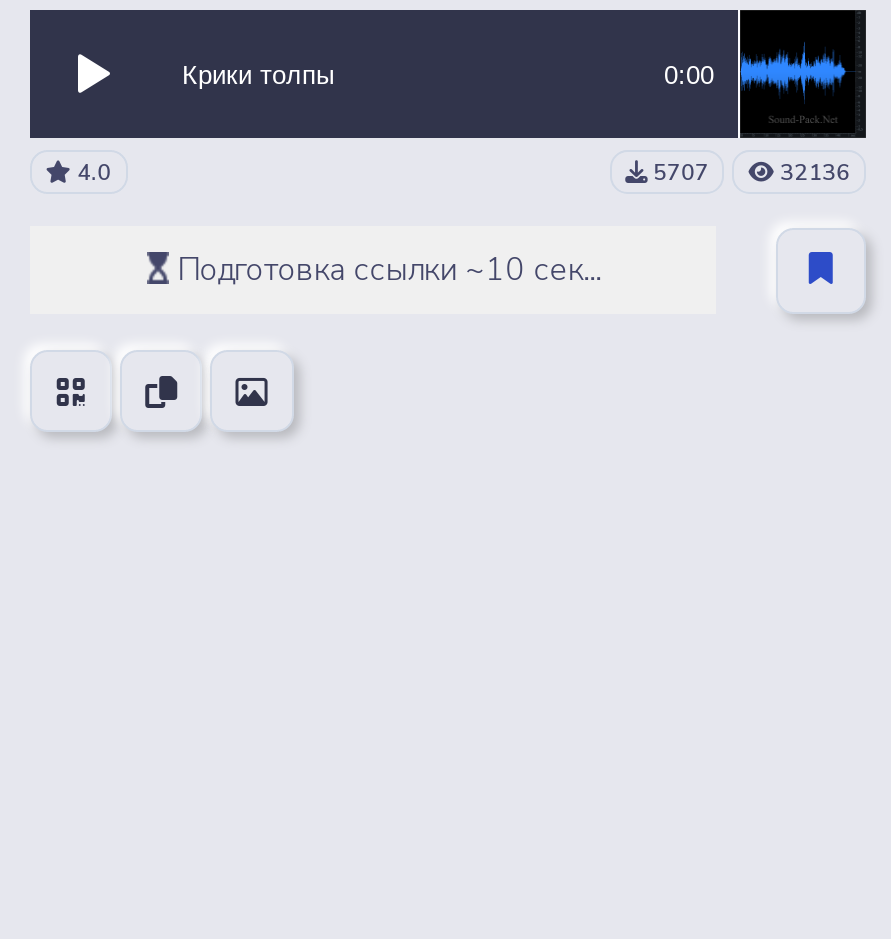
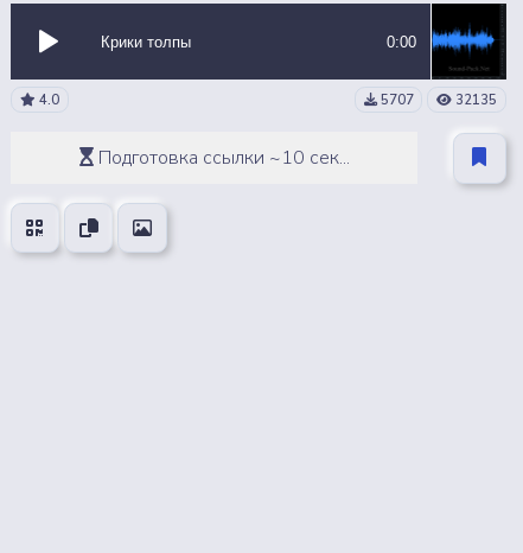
[774,158,850,188] 32136 -> [452,91,497,109] 32135

